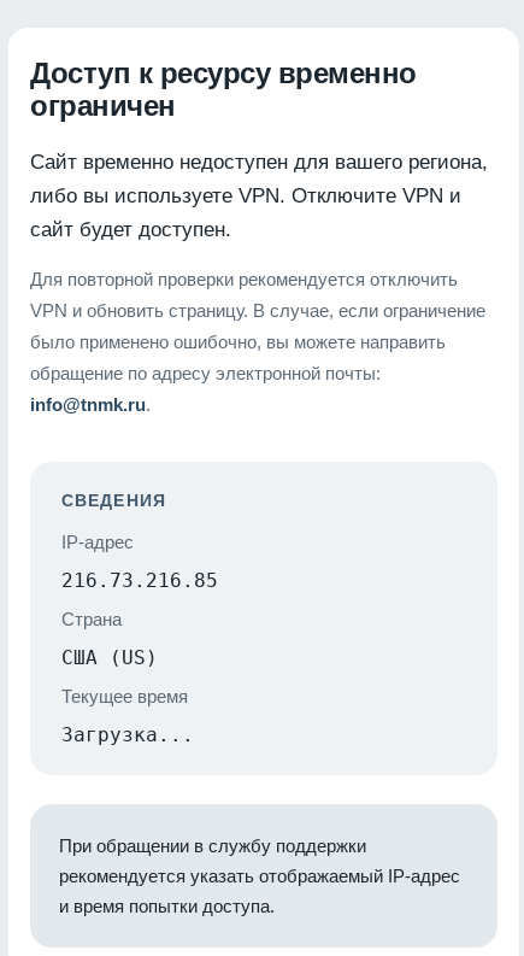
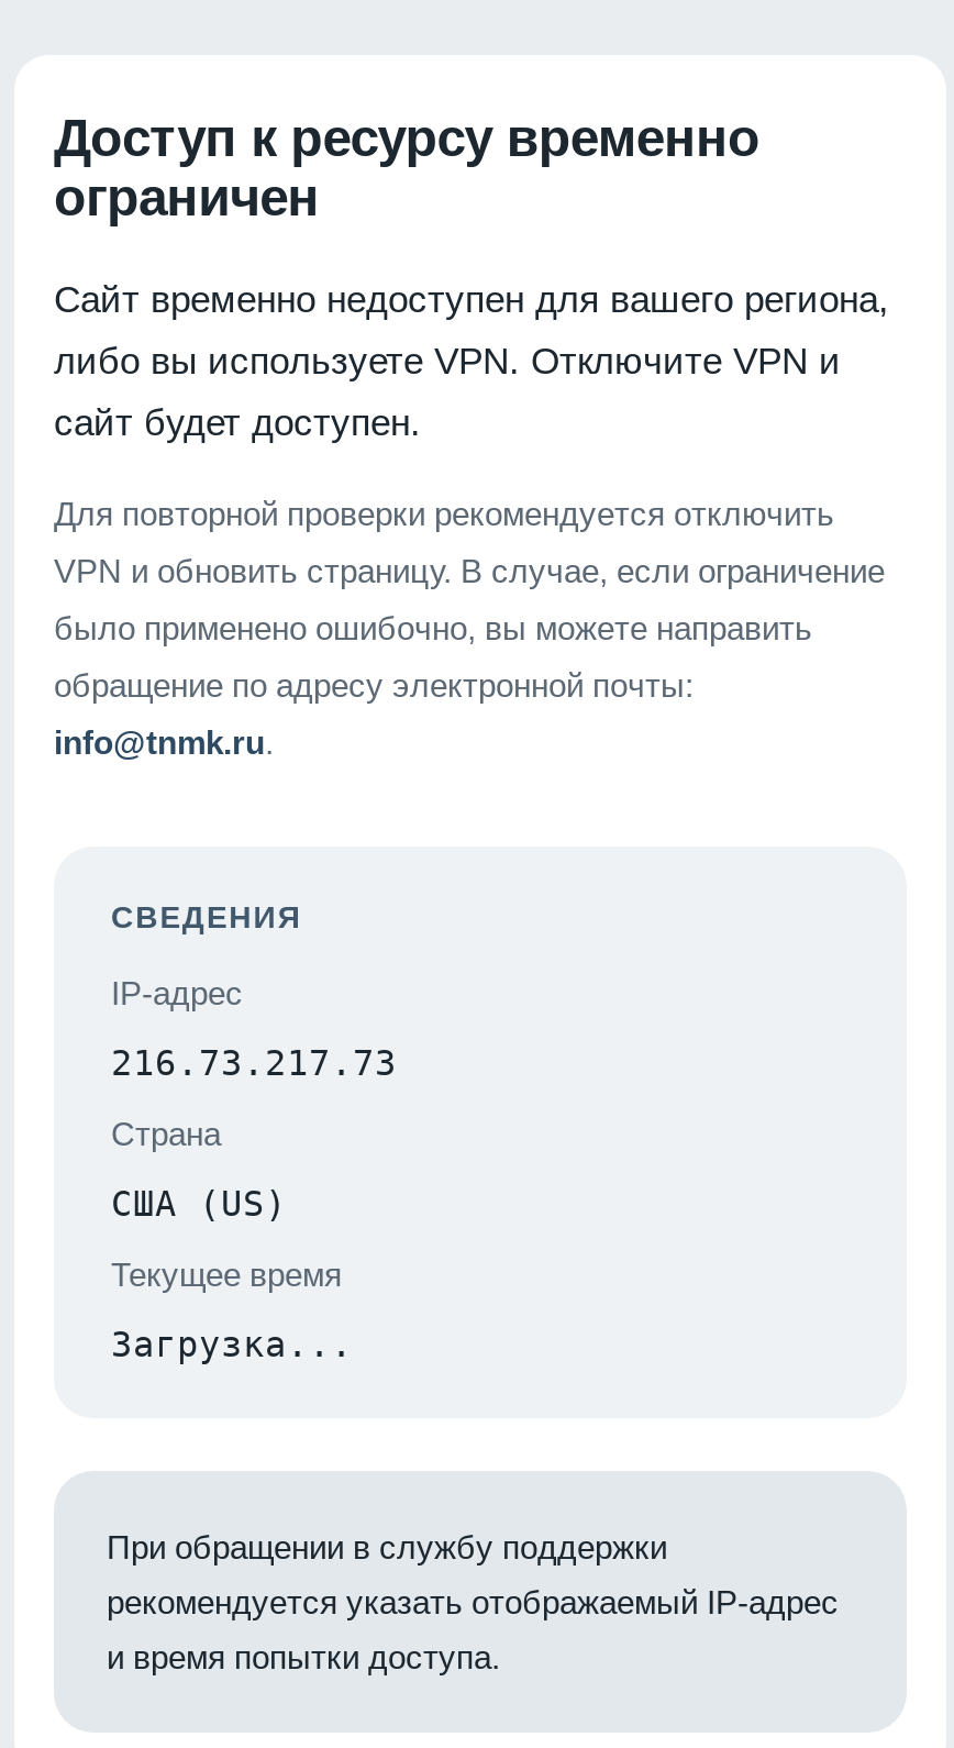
[61,568,218,591] 216.73.216.85 -> [111,1041,397,1083] 216.73.217.73

